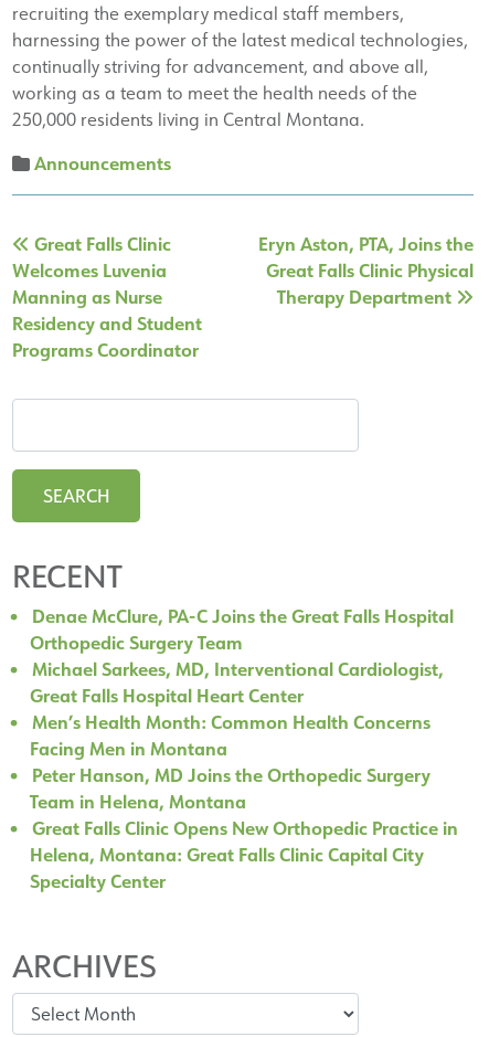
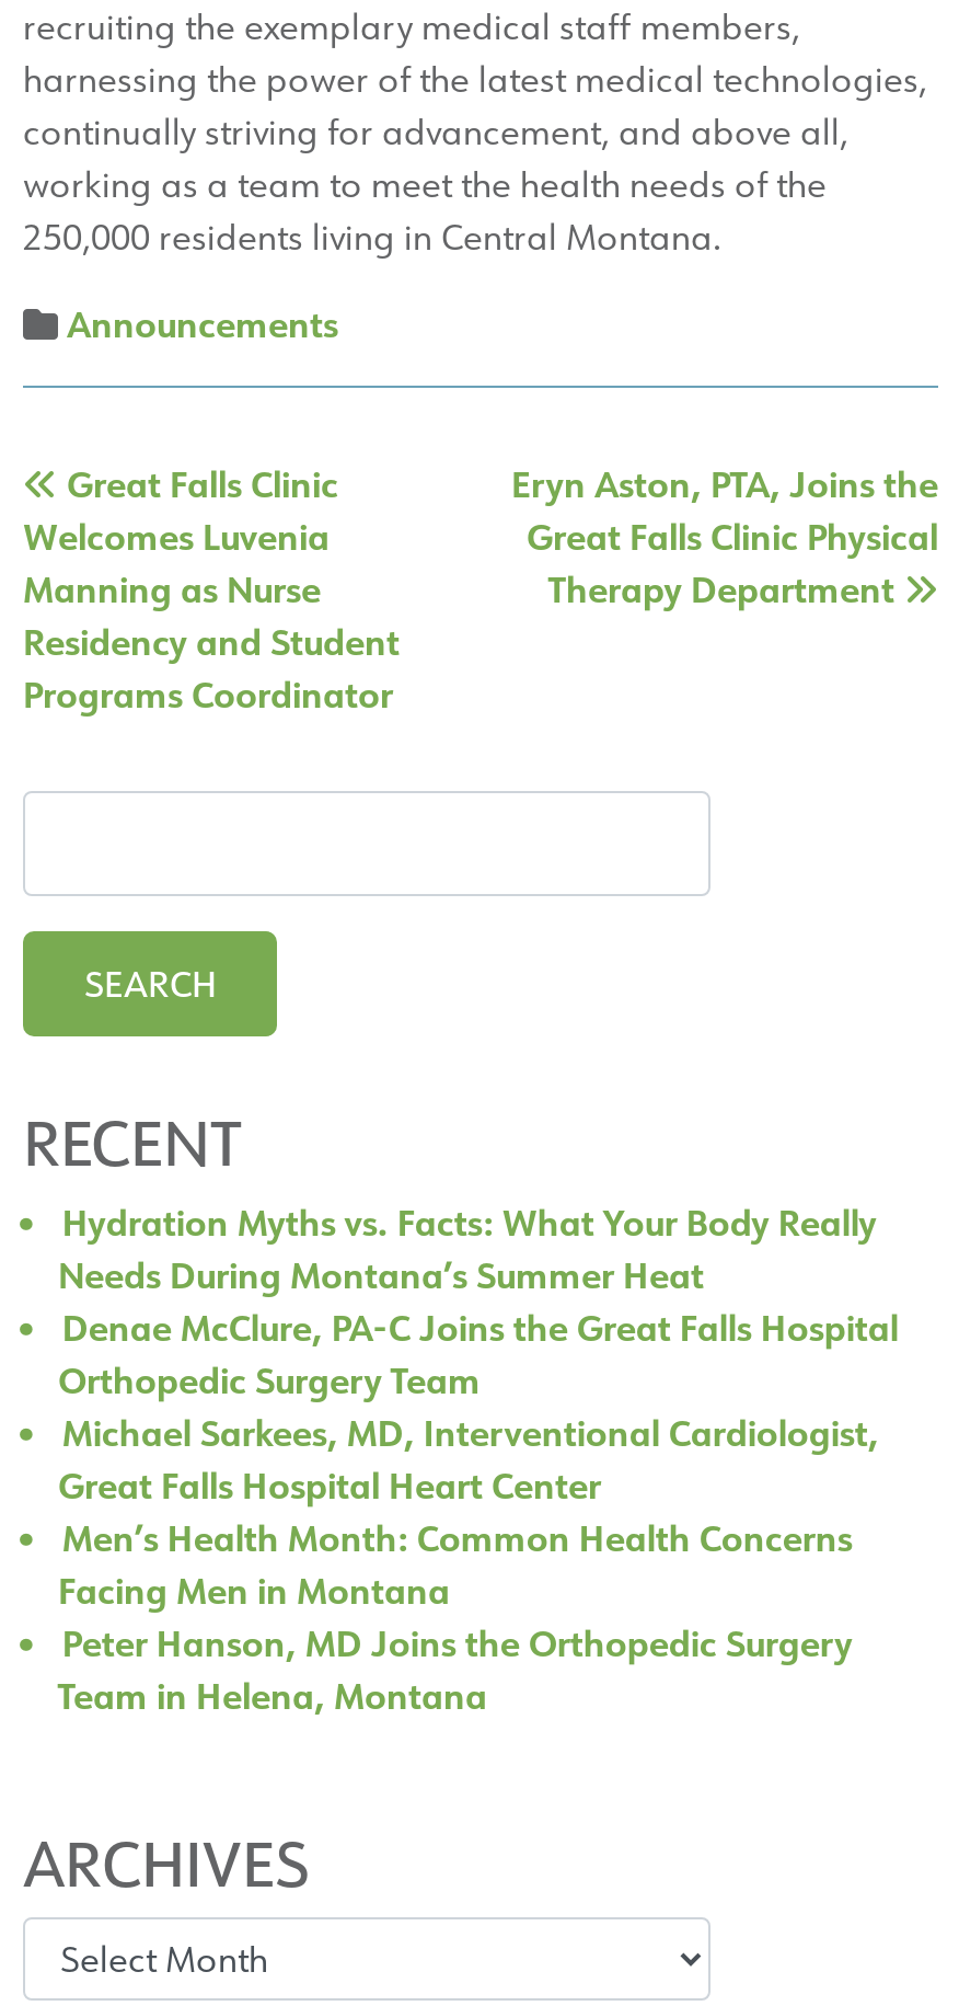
none -> [58,1199,876,1298] Hydration Myths vs. Facts: What Your Body Really | Needs During Montana’s Summer Heat
moved [30,604,453,813] -> [58,1304,898,1719]: Denae McClure, PA-C Joins the Great Falls Hospital | Orthopedic Surgery Team | Michael Sarkees, MD, Interventional Cardiologist, | Great Falls Hospital Heart Center | Men’s Health Month: Common Health Concerns | Facing Men in Montana | Peter Hanson, MD Joins the Orthopedic Surgery | Team in Helena, Montana
[30,816,458,893] Great Falls Clinic Opens New Orthopedic Practice in | Helena, Montana: Great Falls Clinic Capital City | Specialty Center -> none

